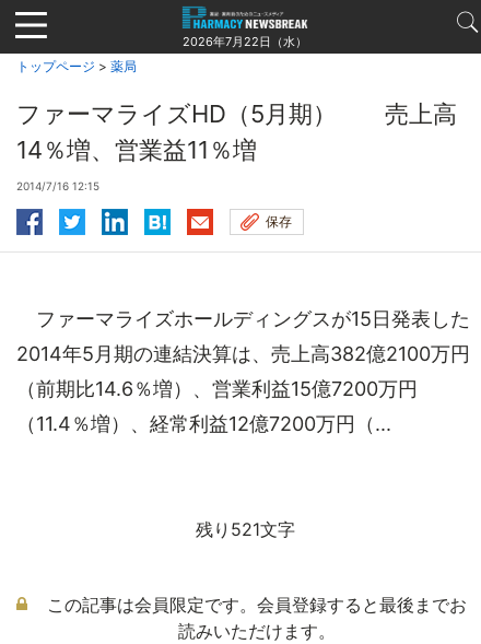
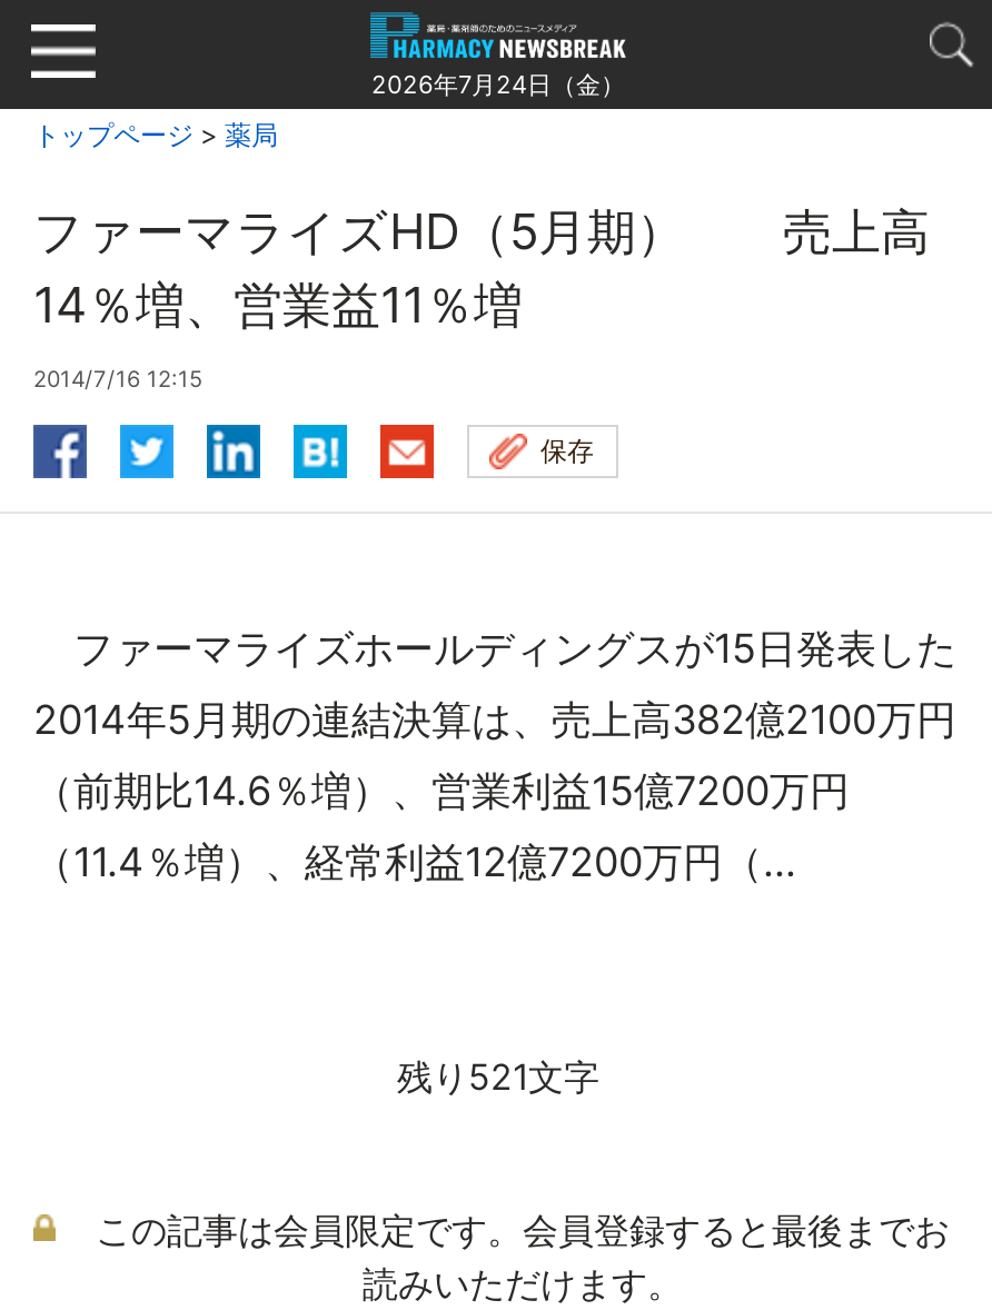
[183,34,307,49] 2026年7月22日（水） -> [371,69,625,100] 2026年7月24日（金）

